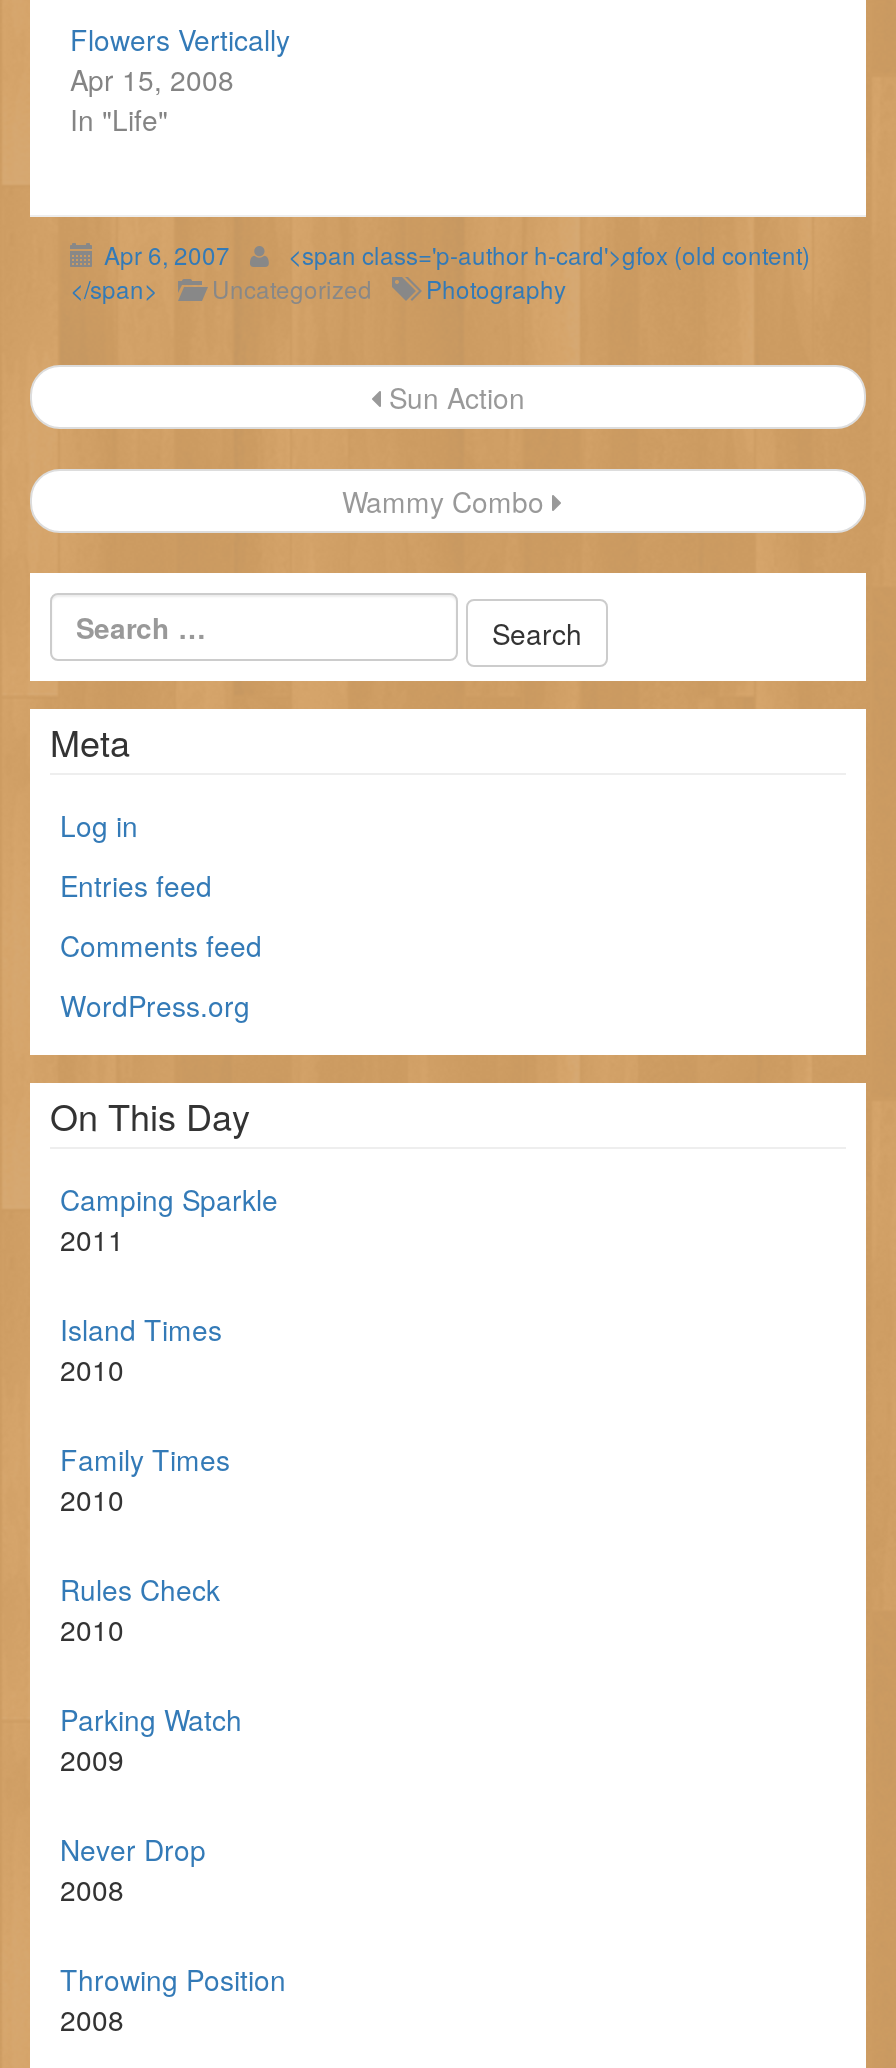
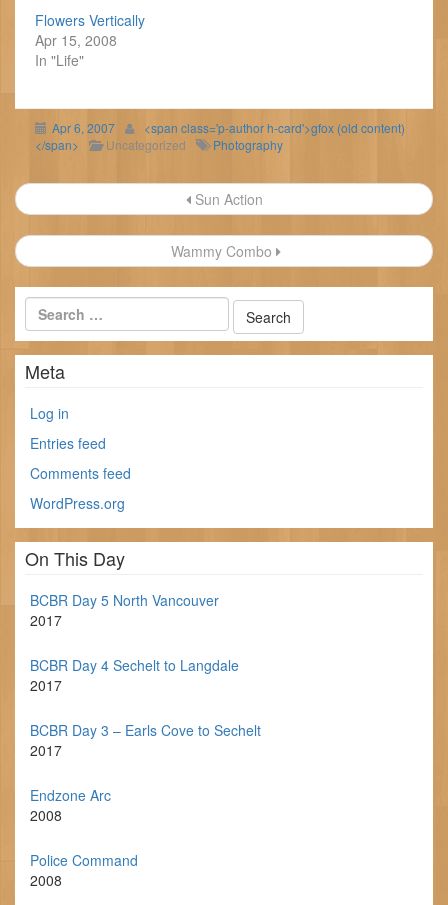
[60,1180,278,1870] Camping Sparkle | 2011 | Island Times | 2010 | Family Times | 2010 | Rules Check | 2010 | Parking Watch | 2009 | Never Drop -> [30,590,261,805] BCBR Day 5 North Vancouver | 2017 | BCBR Day 4 Sechelt to Langdale | 2017 | BCBR Day 3 – Earls Cove to Sechelt | 2017 | Endzone Arc
[60,1960,286,2000] Throwing Position -> [30,850,138,870] Police Command

